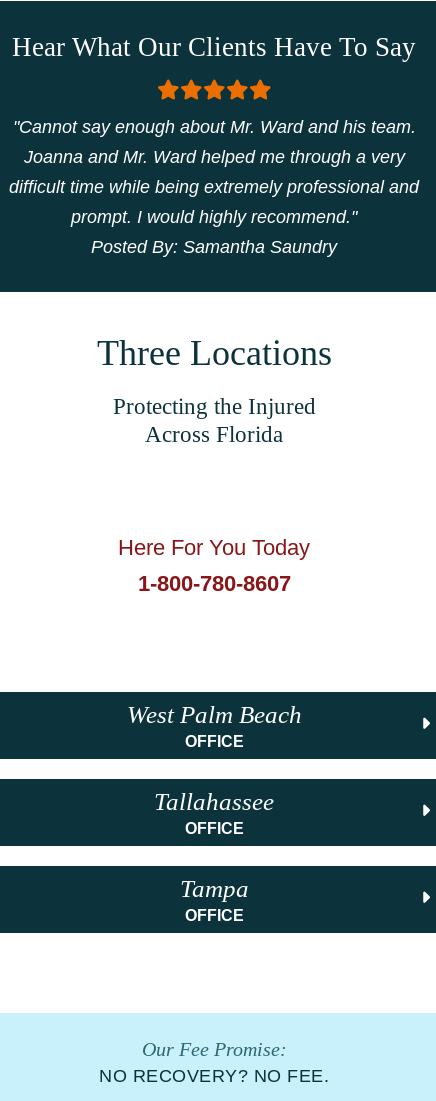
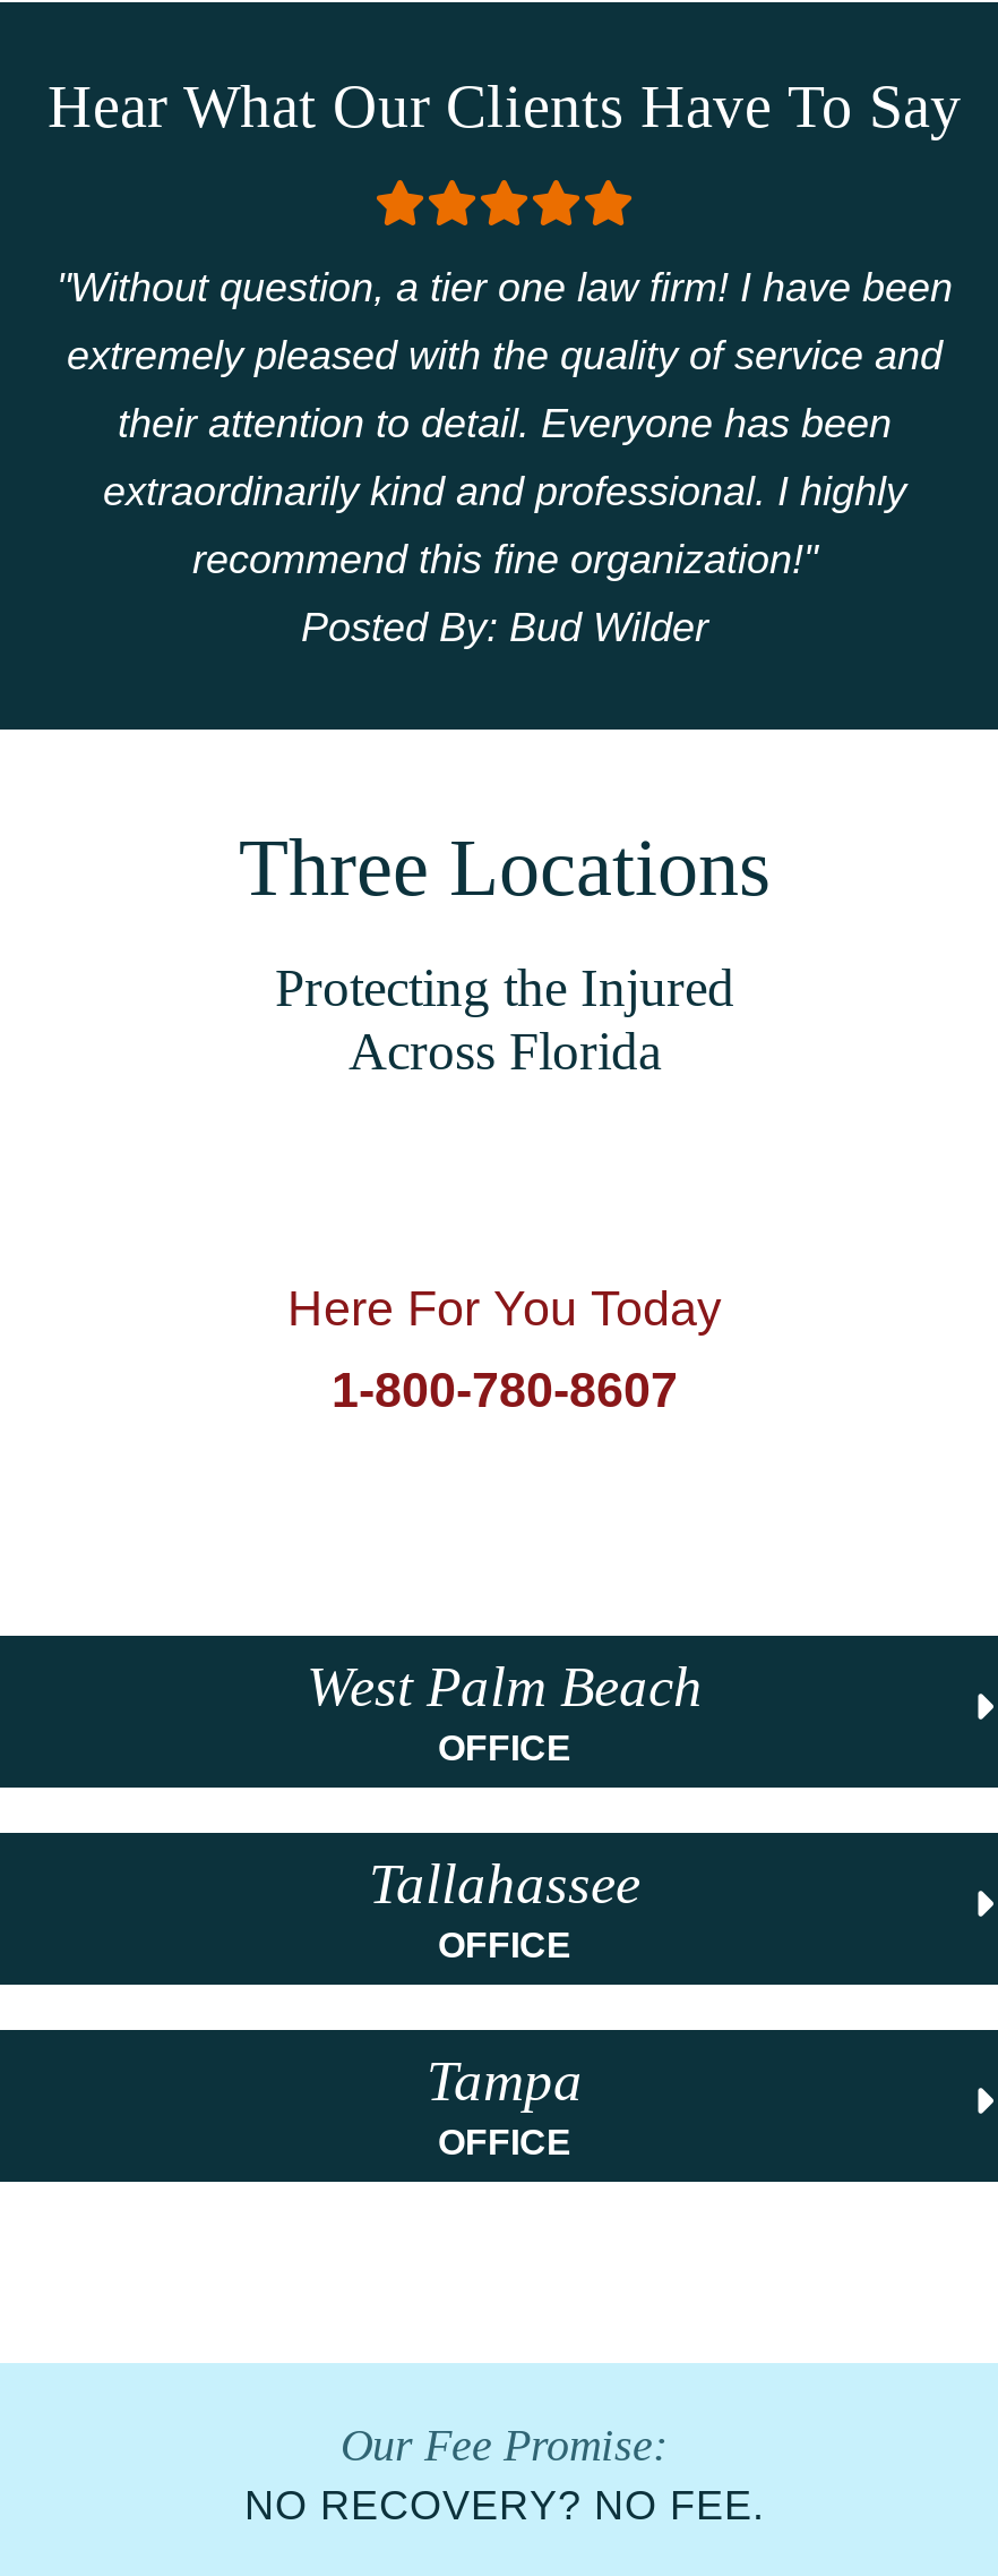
[9,117,419,257] "Cannot say enough about Mr. Ward and his team. | Joanna and Mr. Ward helped me through a very | difficult time while being extremely professional and | prompt. I would highly recommend." | Posted By: Samantha Saundry -> [57,266,953,651] "Without question, a tier one law firm! I have been | extremely pleased with the quality of service and | their attention to detail. Everyone has been | extraordinarily kind and professional. I highly | recommend this fine organization!" | Posted By: Bud Wilder

